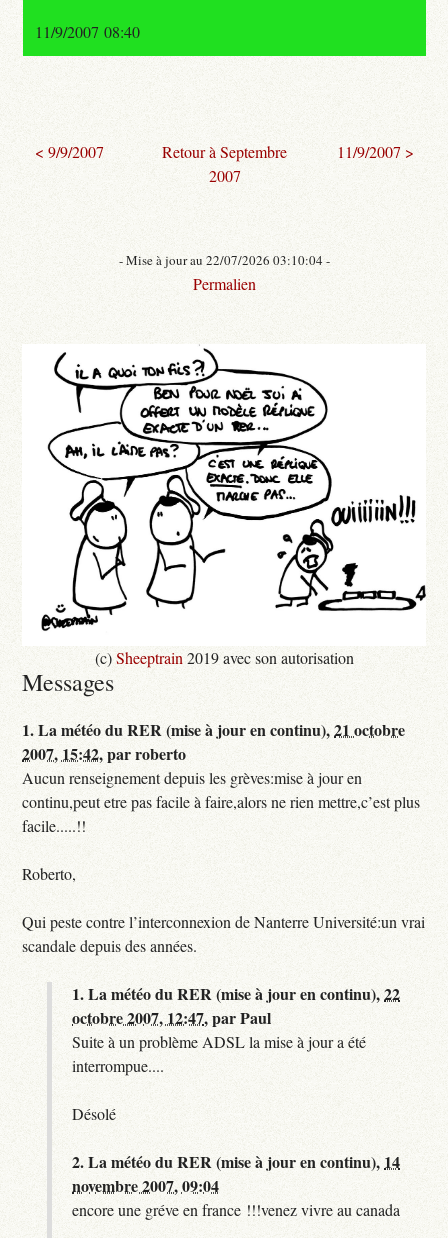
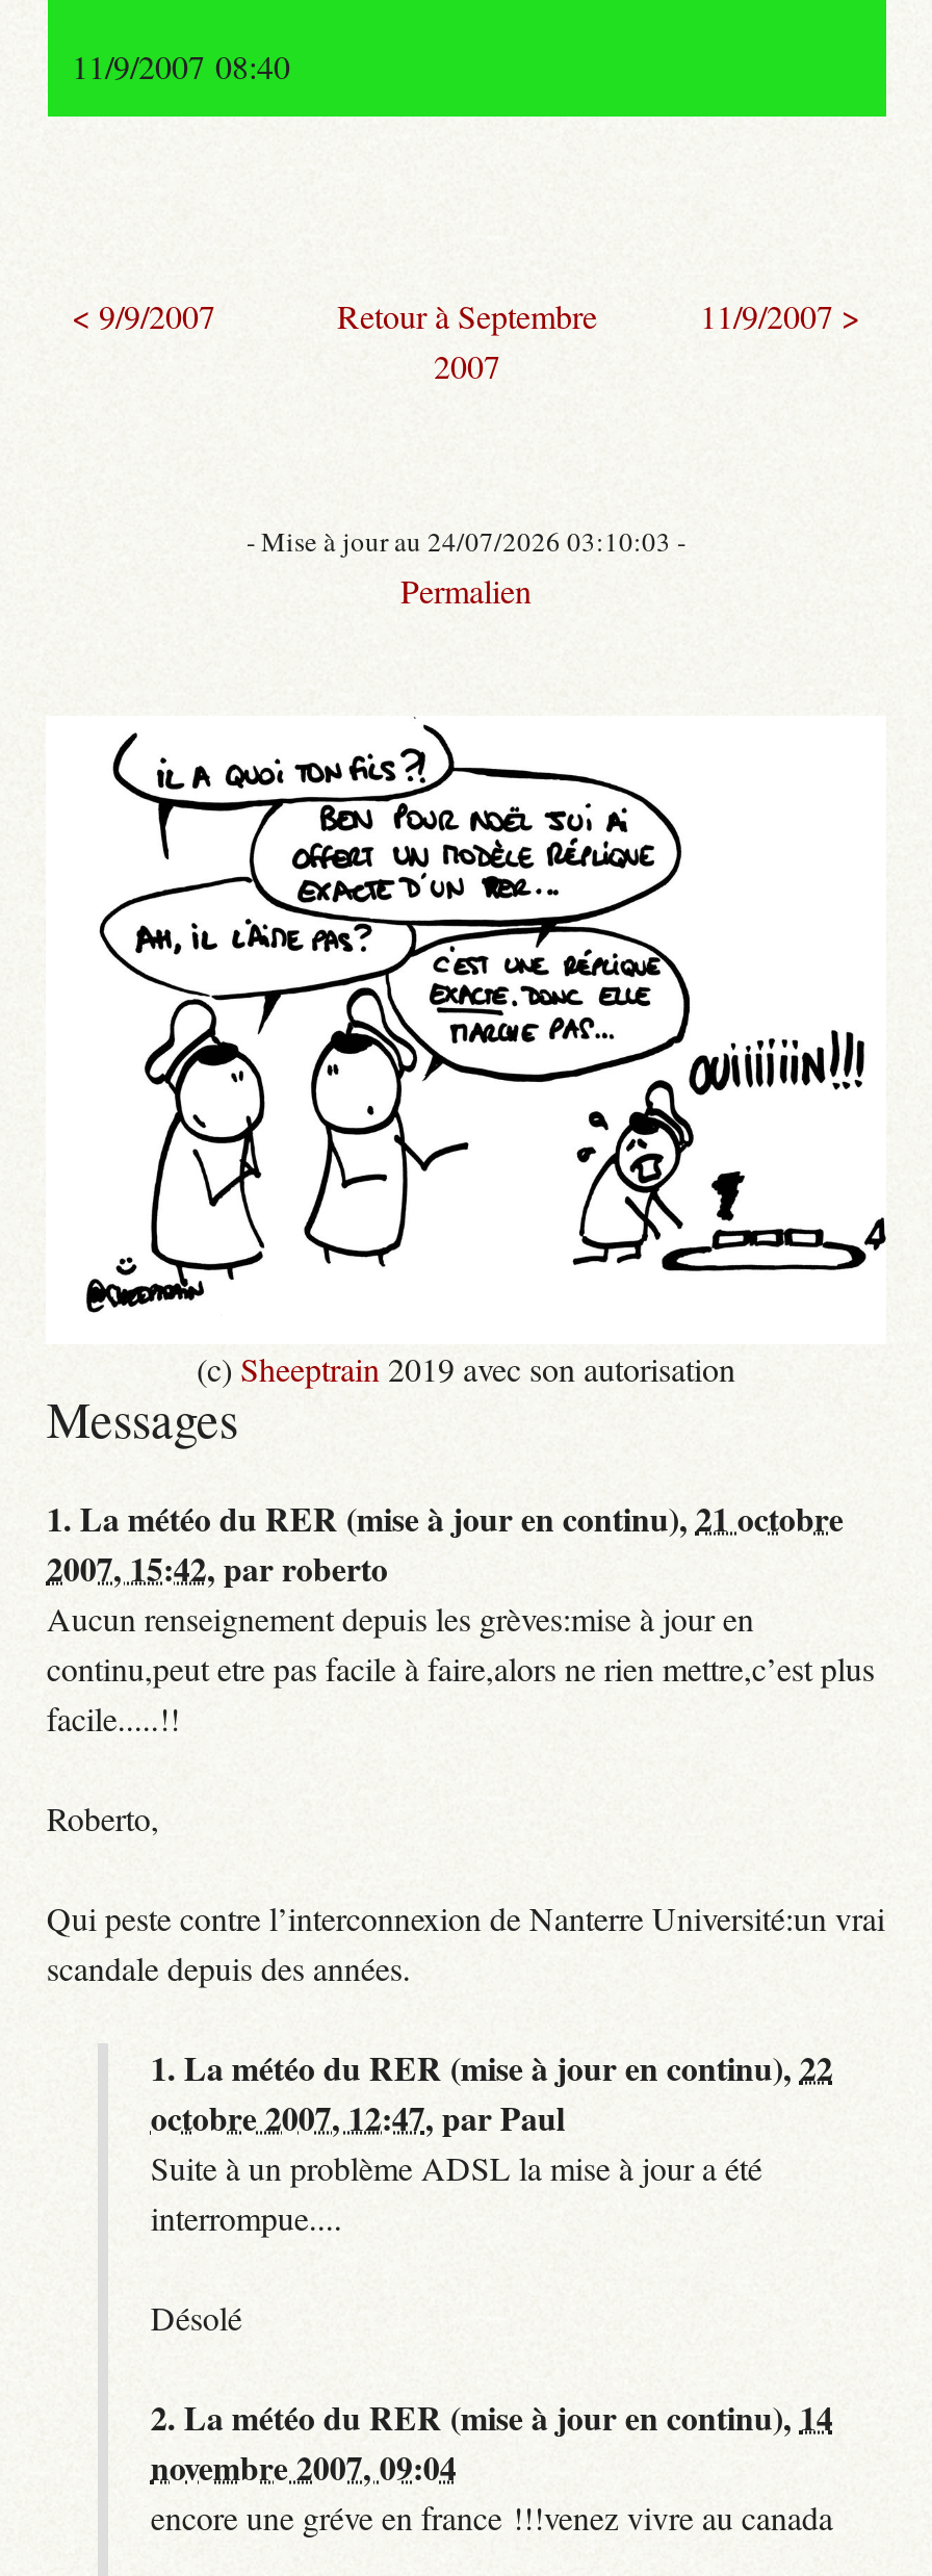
[118,251,329,269] - Mise à jour au 22/07/2026 03:10:04 - -> [247,522,685,560] - Mise à jour au 24/07/2026 03:10:03 -

